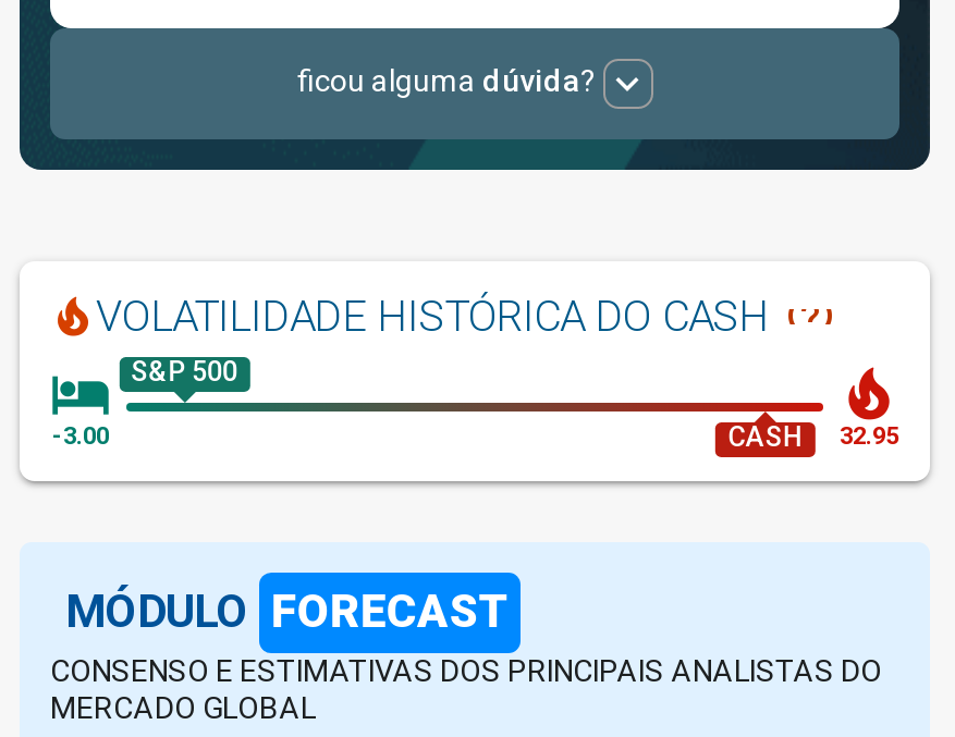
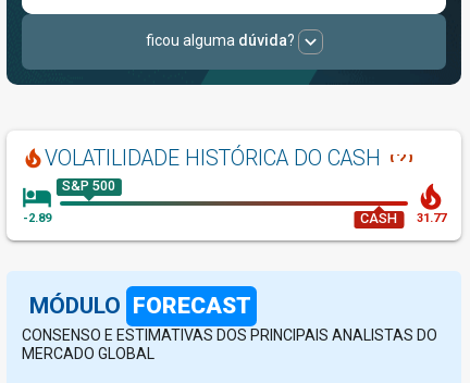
[52,422,109,450] -3.00 -> [23,211,51,225] -2.89
[728,421,898,454] CASH 32.95 -> [360,210,446,227] CASH 31.77

